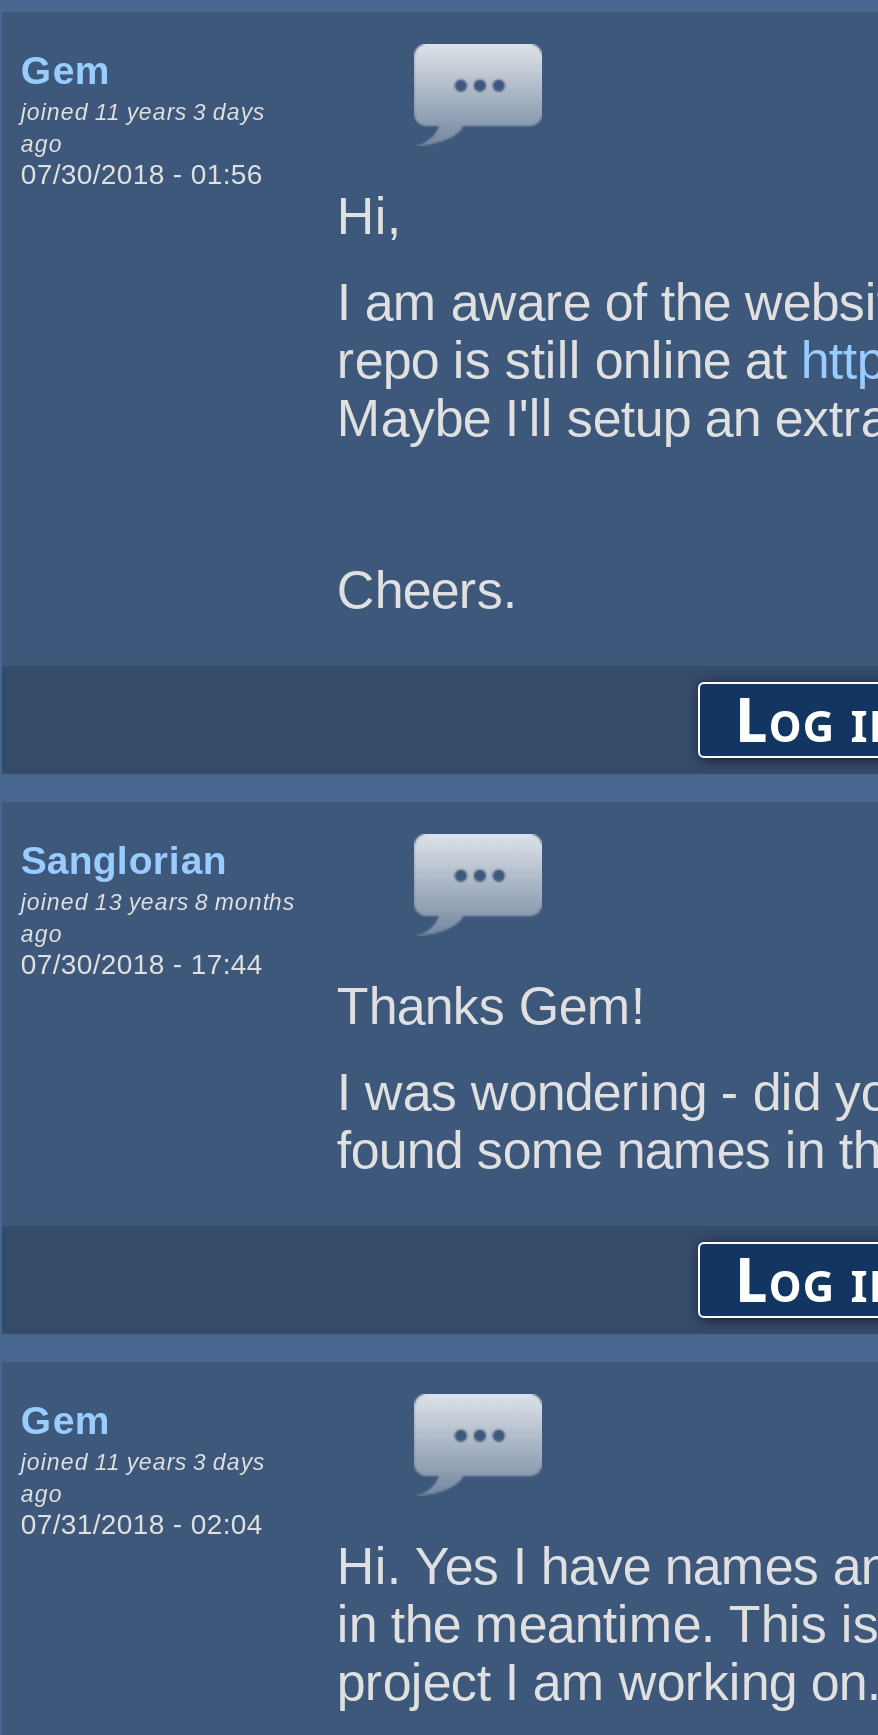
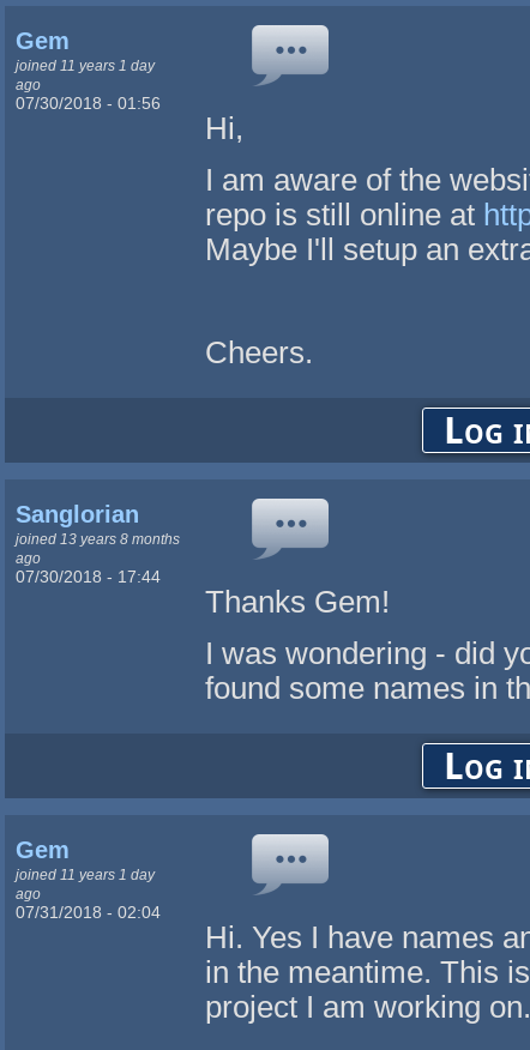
[21,98,265,124] joined 11 years 3 days -> [16,57,155,73] joined 11 years 1 day
[21,1448,265,1474] joined 11 years 3 days -> [16,866,155,882] joined 11 years 1 day

